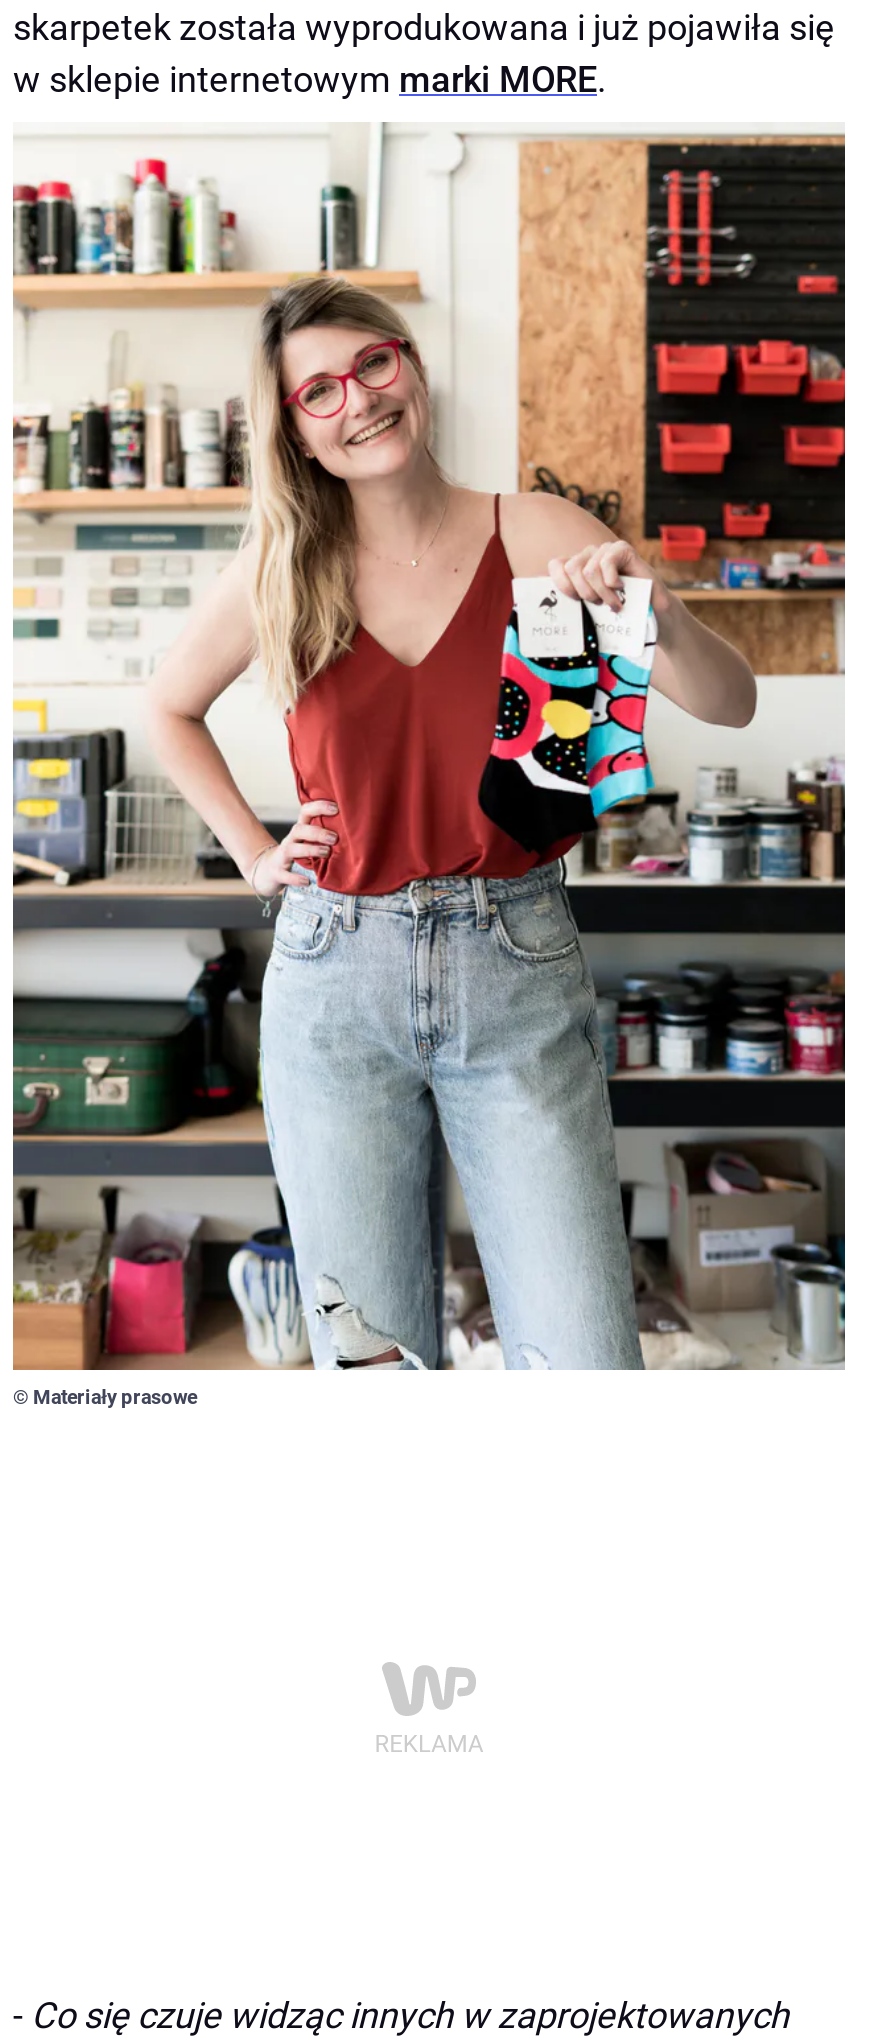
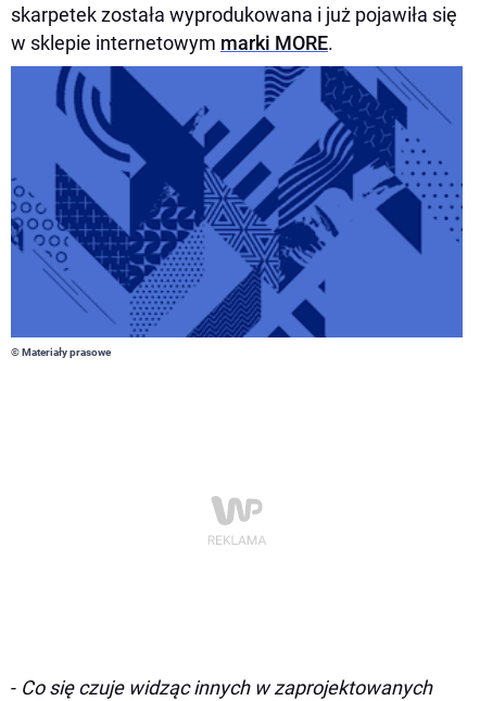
[11,122,847,1372] [image] -> [10,65,464,339] [image]

